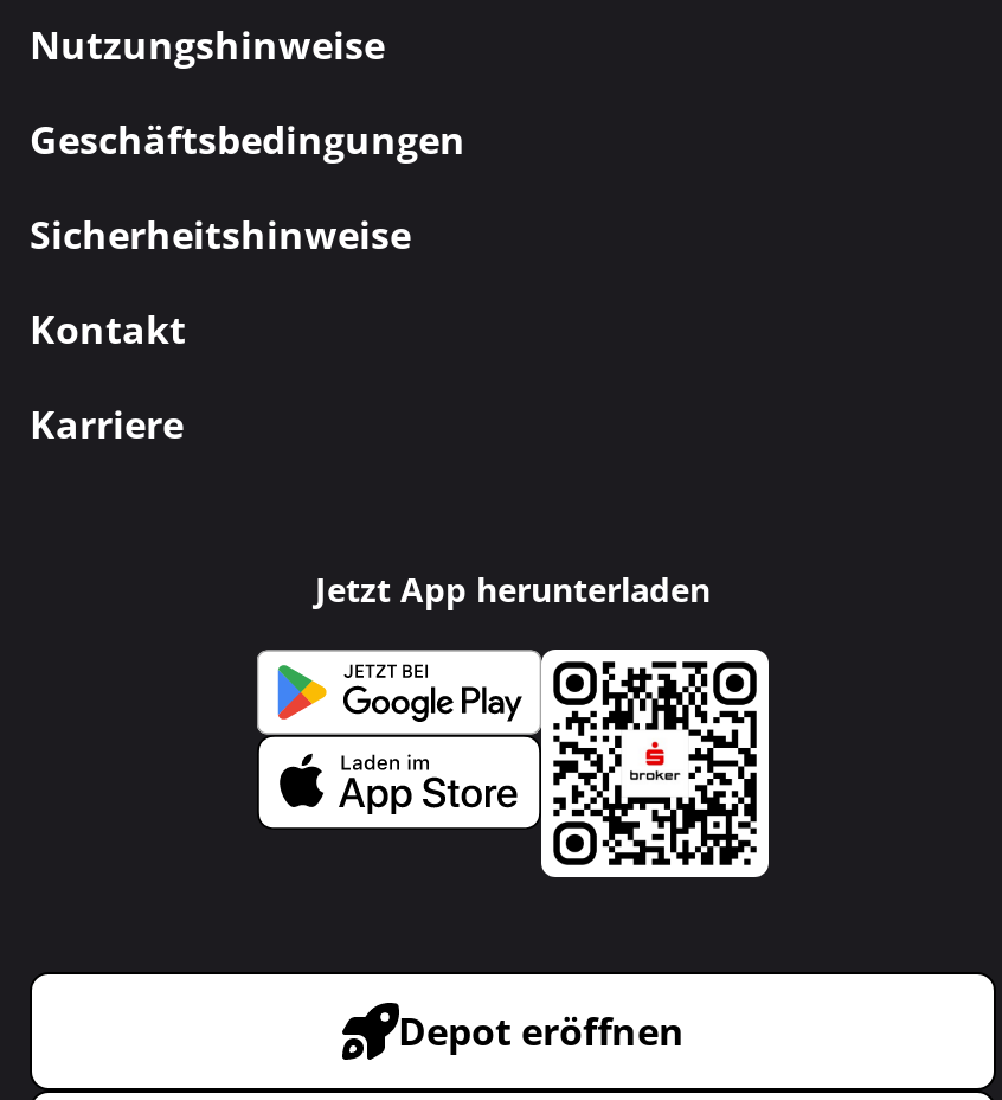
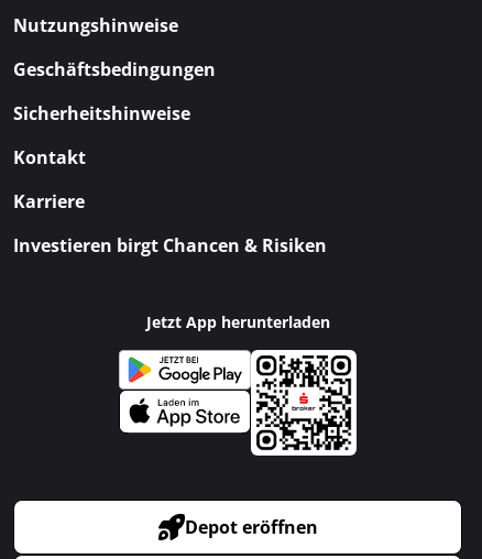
none -> [13,233,327,257] Investieren birgt Chancen & Risiken

